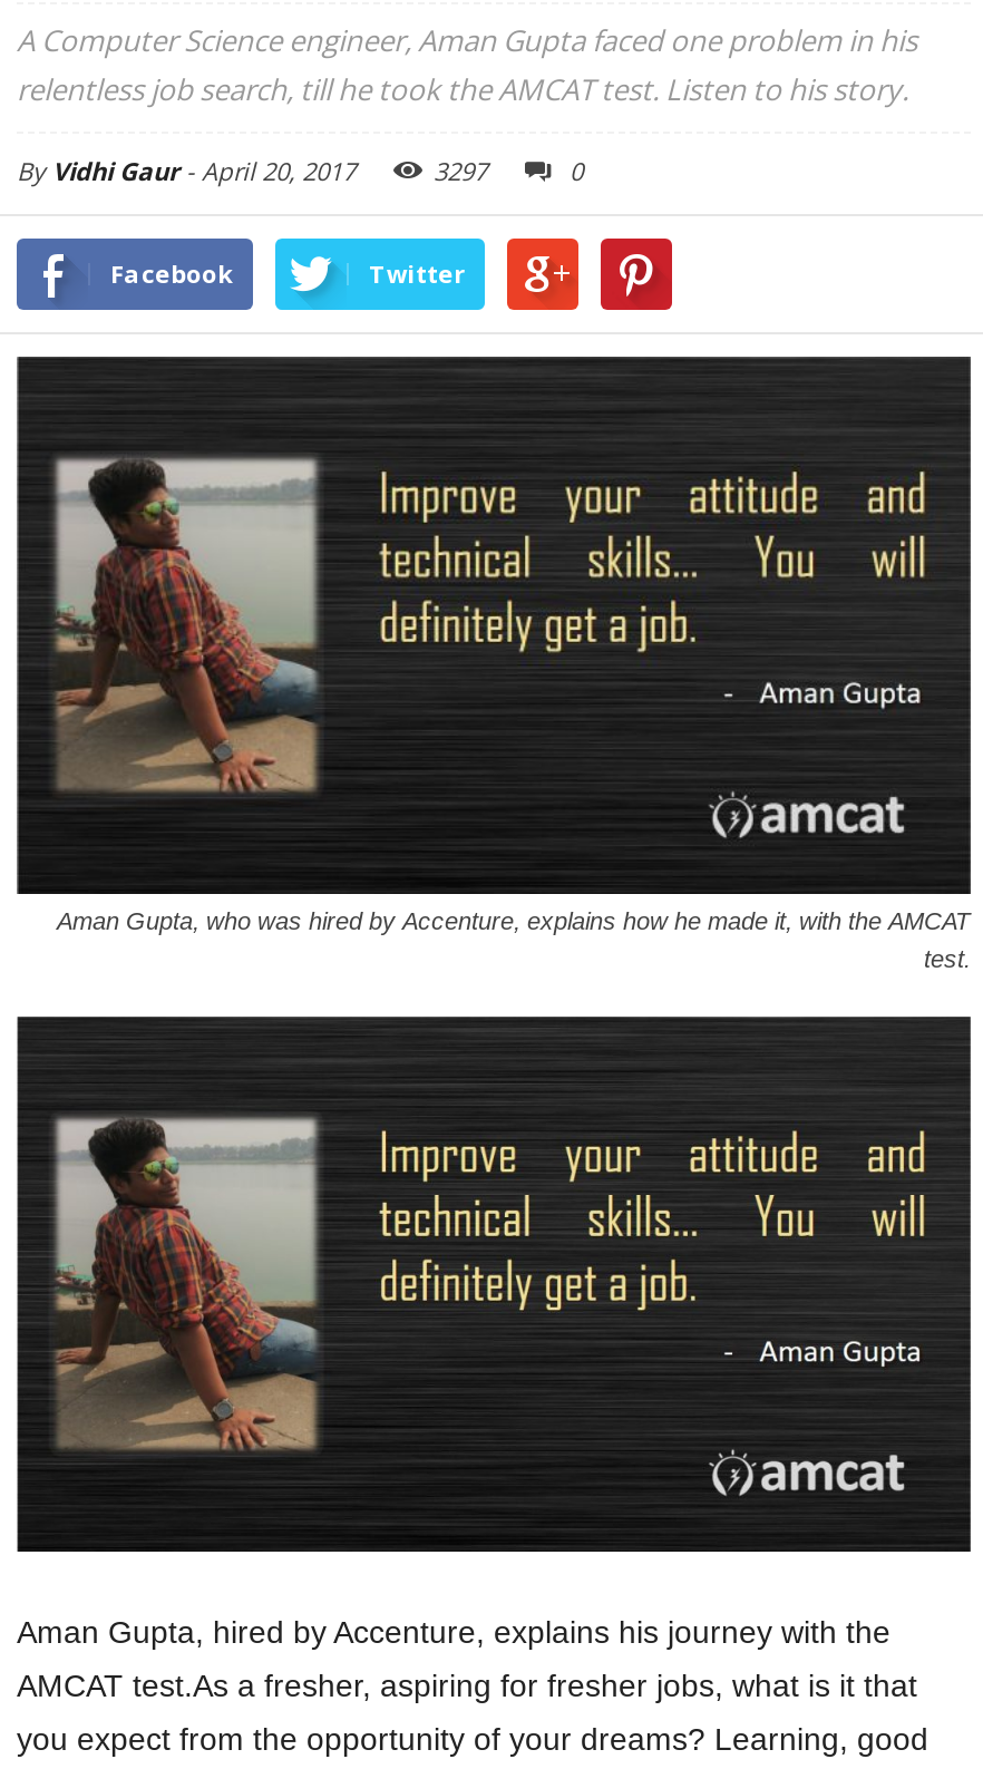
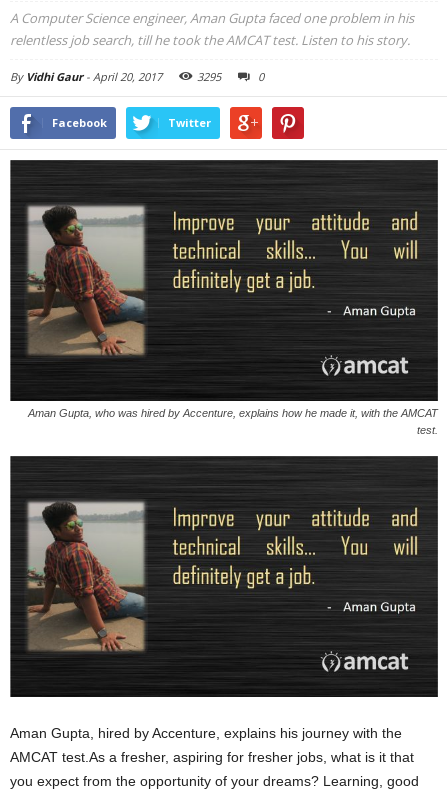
[434,154,487,187] 3297 -> [197,69,221,84] 3295

